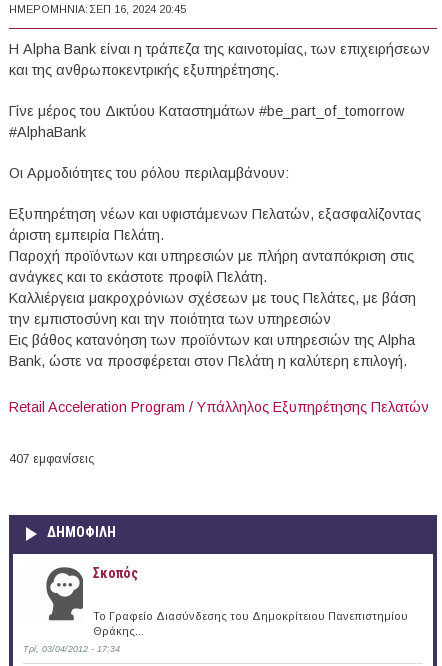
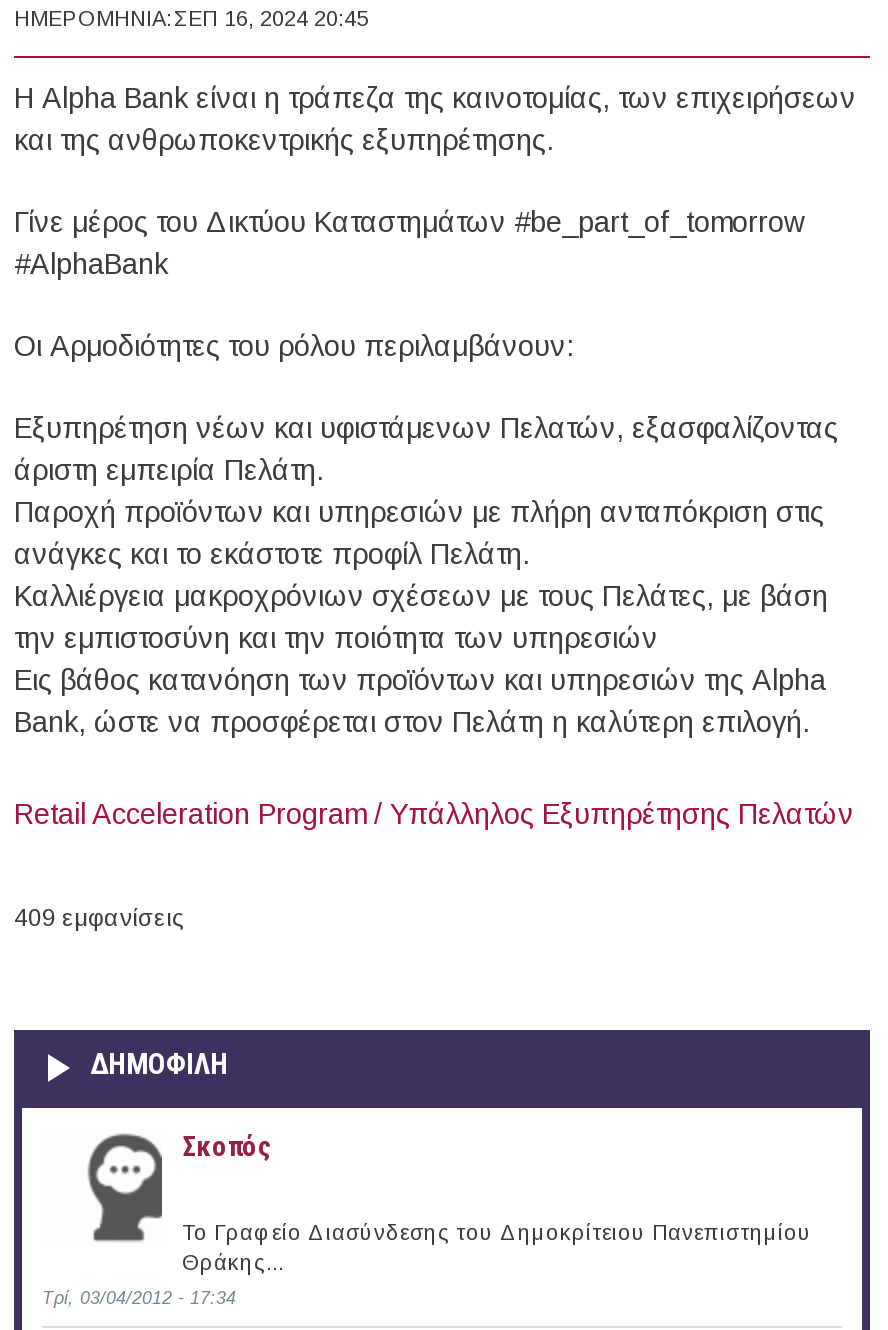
[9,452,94,466] 407 εμφανίσεις -> [14,904,184,932] 409 εμφανίσεις

